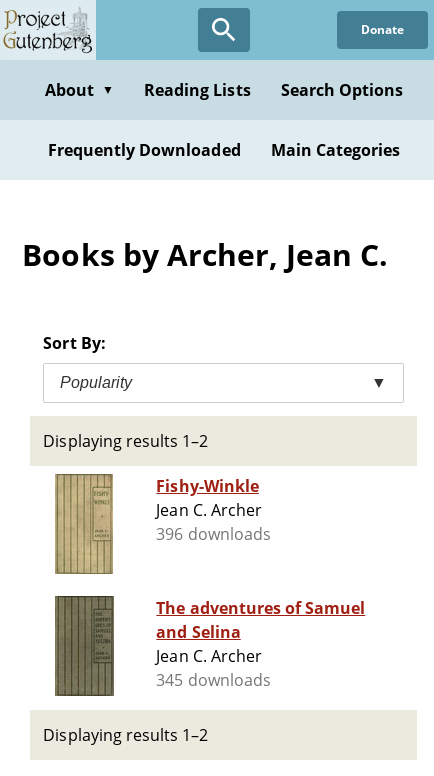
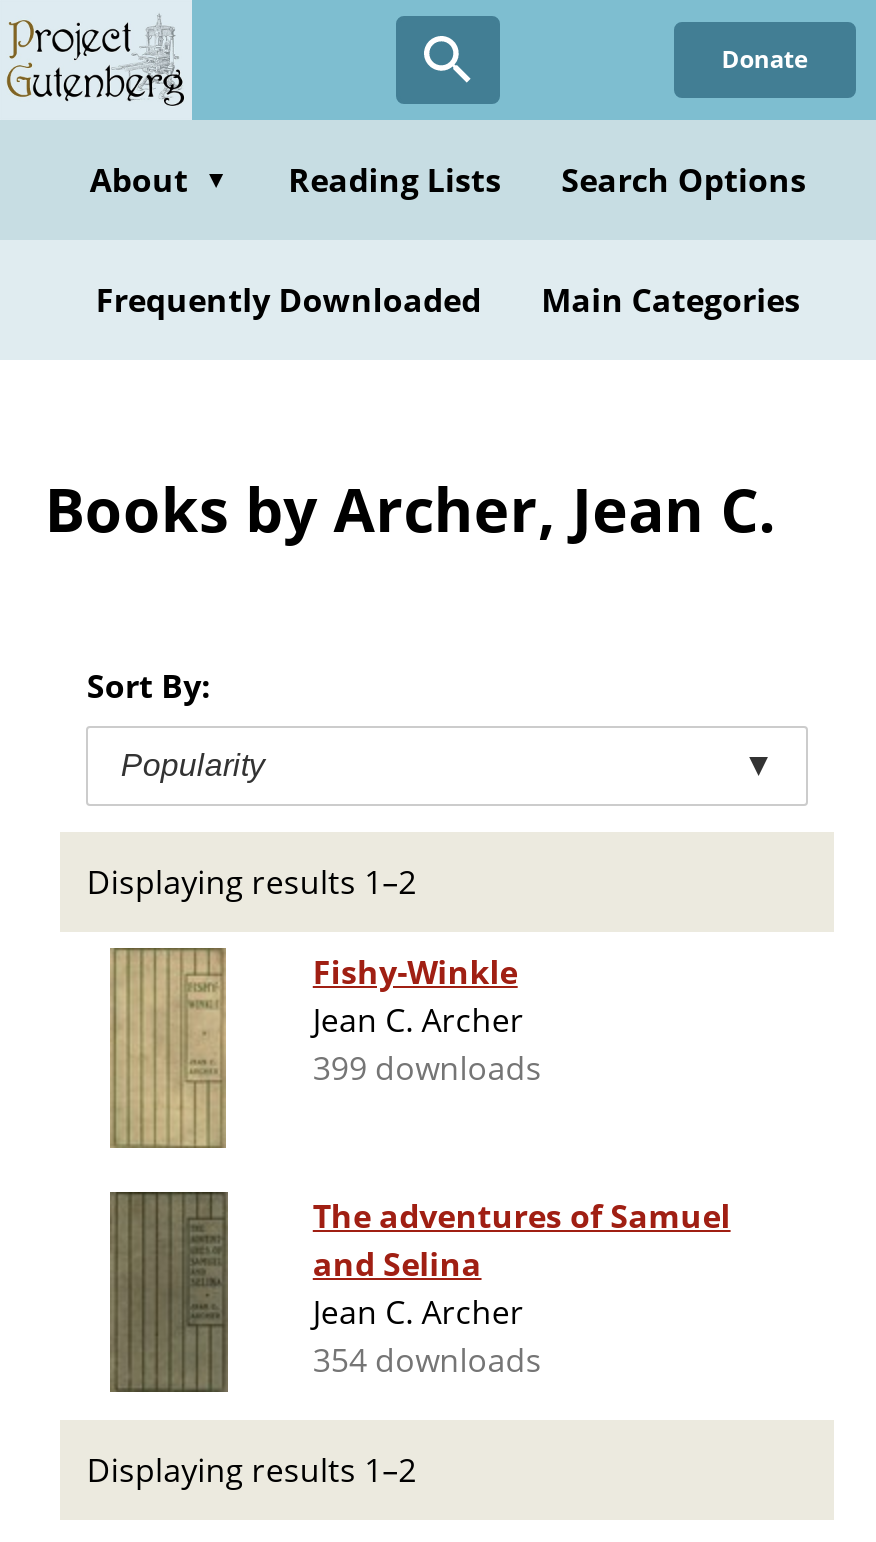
[156,523,271,545] 396 downloads -> [313,1046,542,1090] 399 downloads
[156,669,271,691] 345 downloads -> [313,1338,542,1382] 354 downloads

